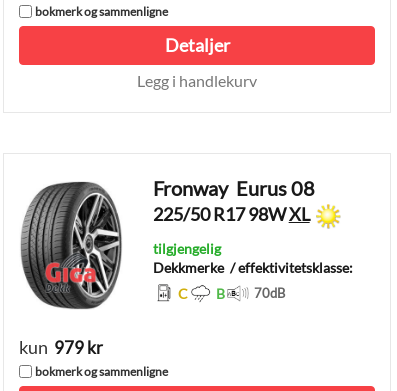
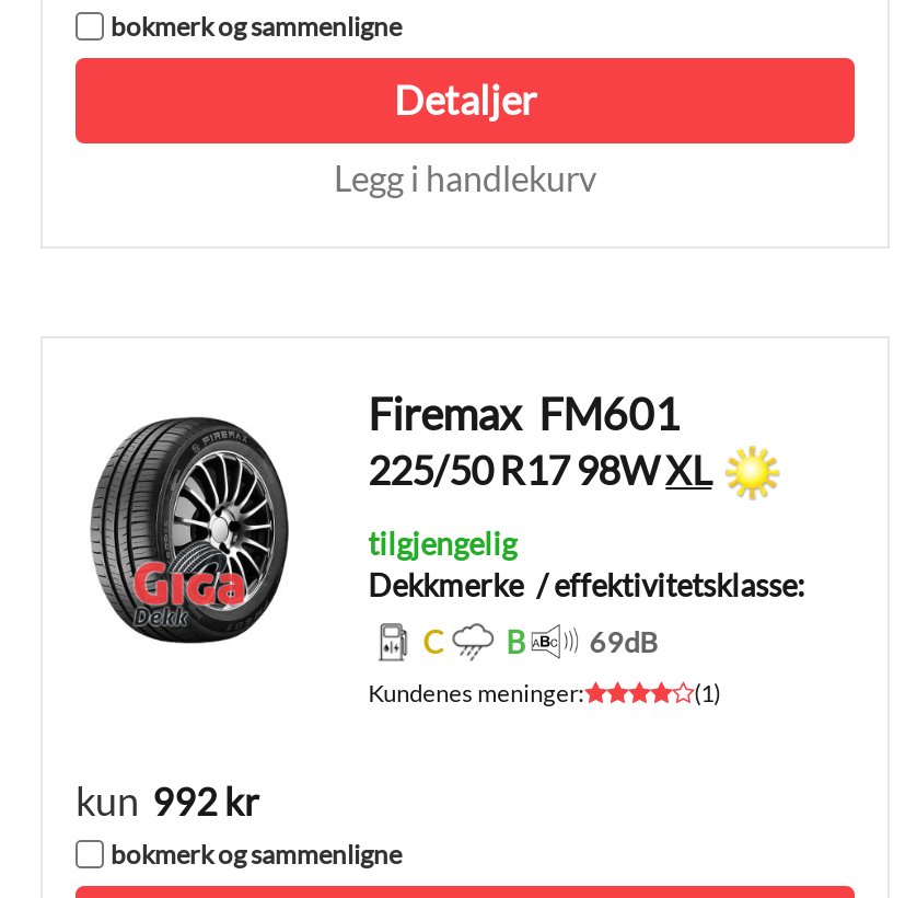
[19,181,285,358] [image] | 70dB | kun 979 kr -> [76,399,720,826] [image] | 69dB | Kundenes meninger: | (1) | kun 992 kr
[153,176,315,200] Fronway Eurus 08 -> [368,385,681,438] Firemax FM601

